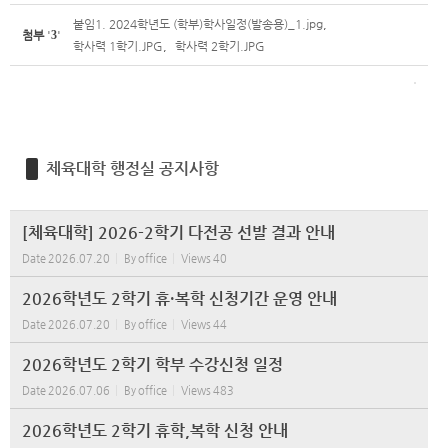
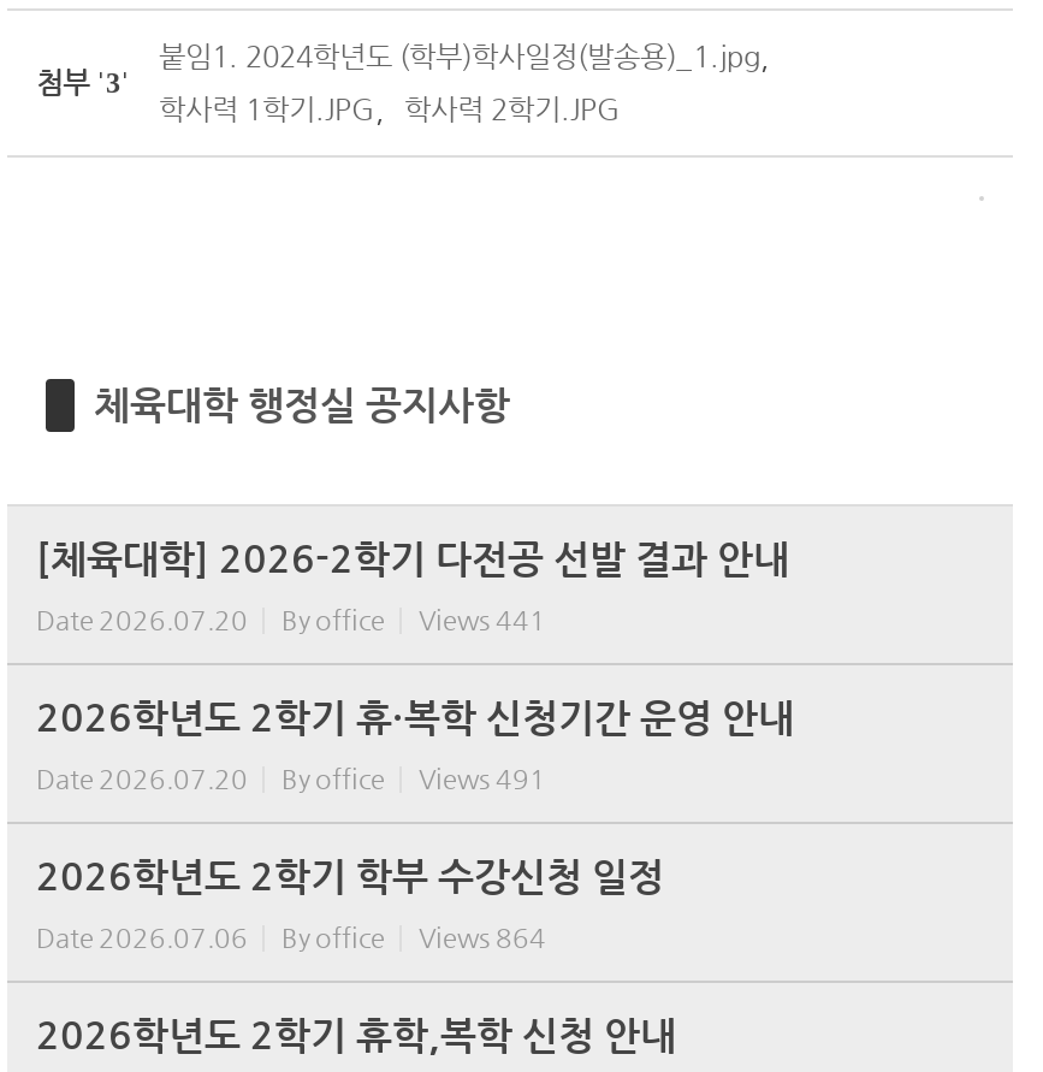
[22,252,227,265] Date 2026.07.20 By office Views 40 -> [36,606,546,637] Date 2026.07.20 By office Views 441
[22,318,227,331] Date 2026.07.20 By office Views 44 -> [36,765,546,796] Date 2026.07.20 By office Views 491
[22,384,234,397] Date 2026.07.06 By office Views 483 -> [36,924,546,955] Date 2026.07.06 By office Views 864

